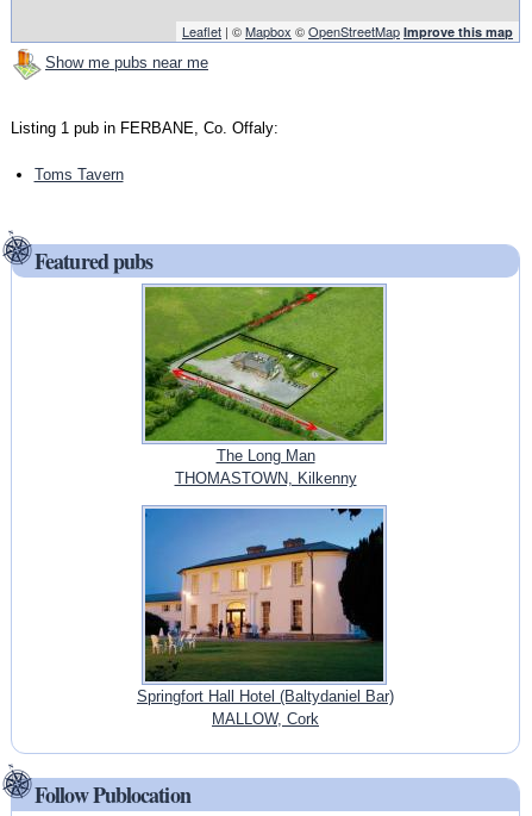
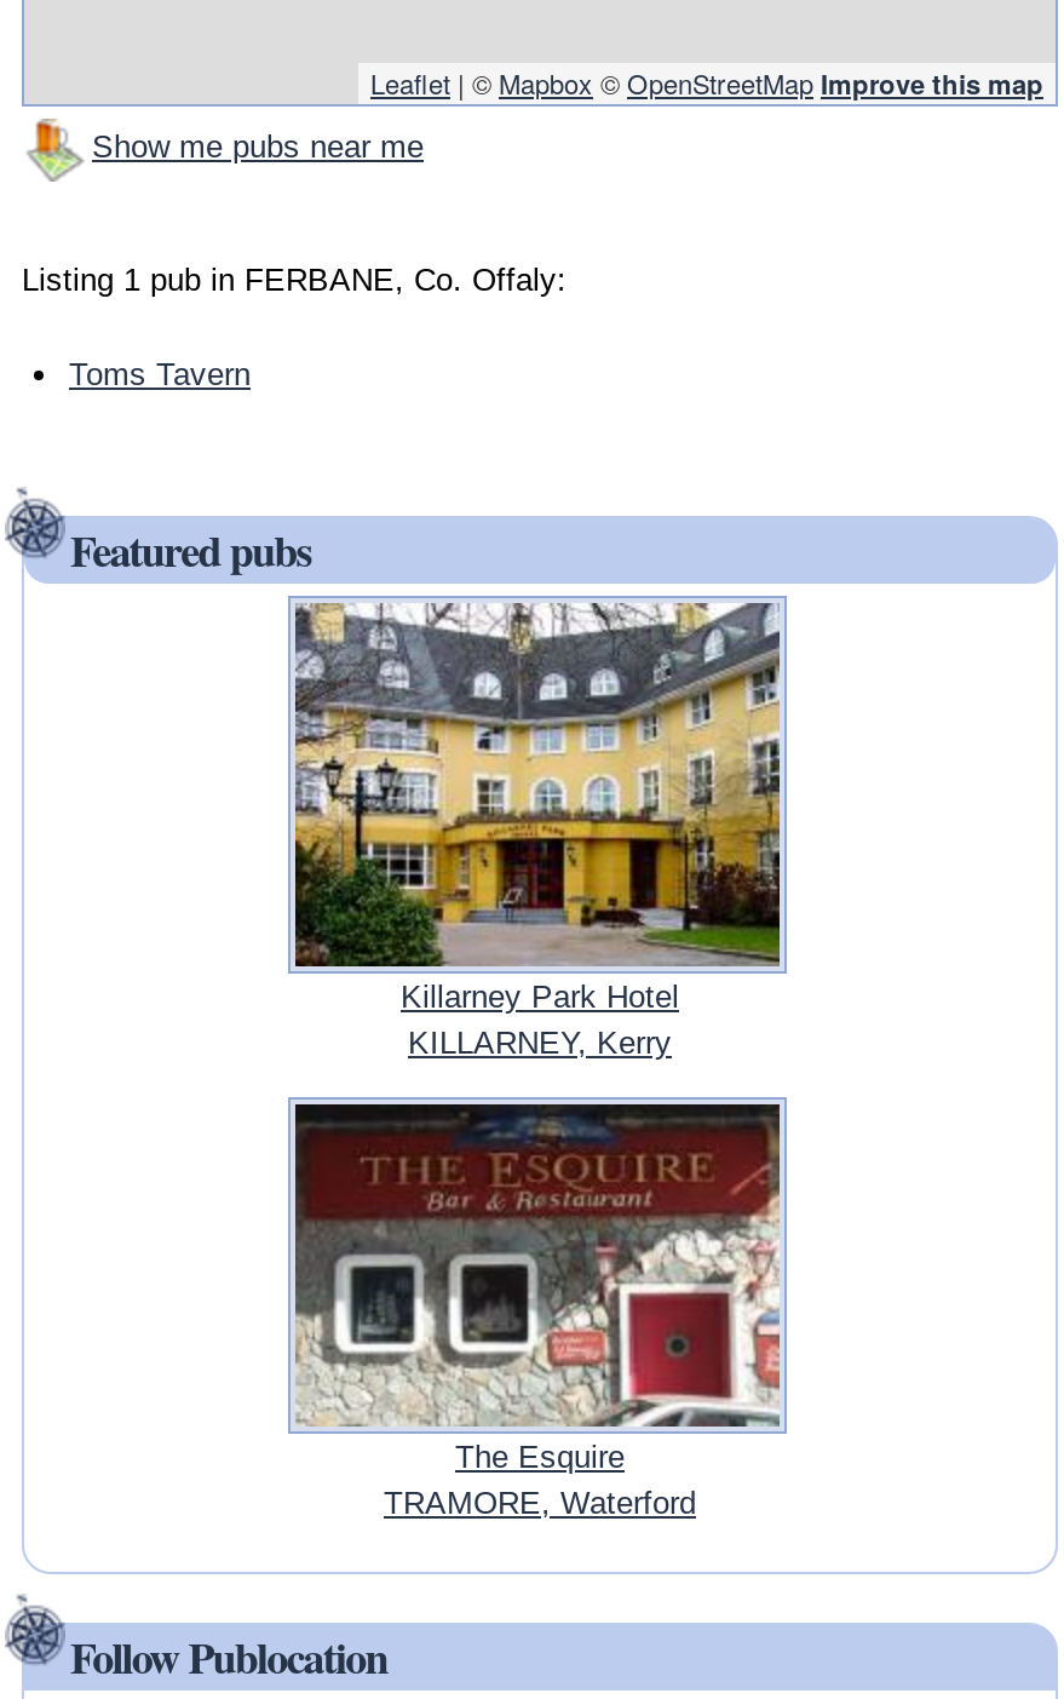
[143,286,386,487] [image] | The Long Man | THOMASTOWN, Kilkenny -> [286,603,789,1061] [image] | Killarney Park Hotel | KILLARNEY, Kerry
[137,505,394,728] [image] | Springfort Hall Hotel (Baltydaniel Bar) | MALLOW, Cork -> [288,1068,787,1521] [image] | The Esquire | TRAMORE, Waterford

